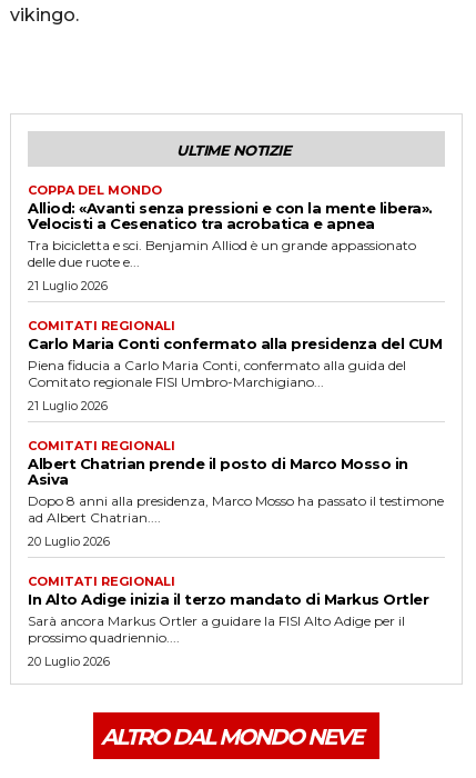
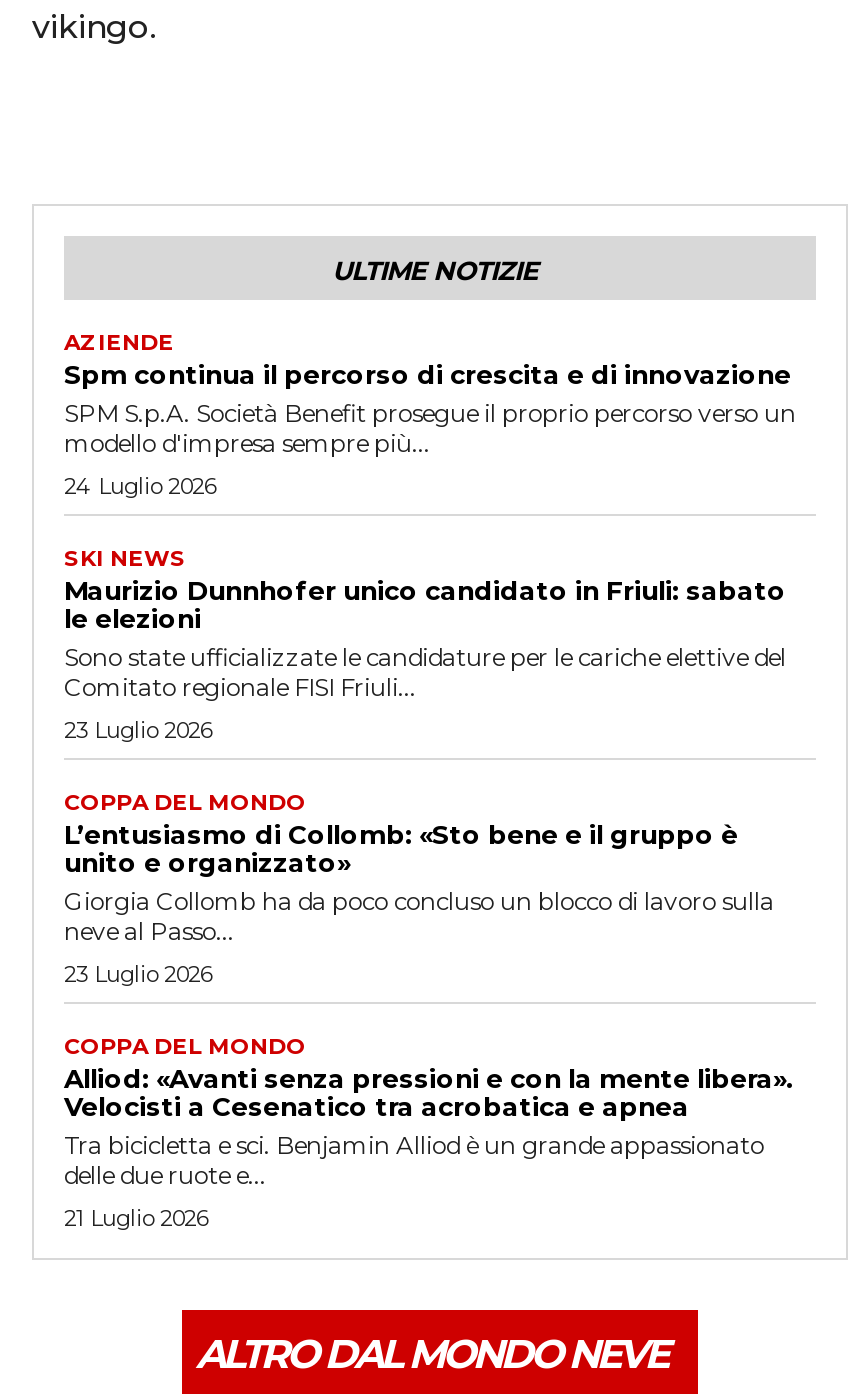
none -> [64,328,796,988] AZIENDE | Spm continua il percorso di crescita e di innovazione | SPM S.p.A. Società Benefit prosegue il proprio percorso verso un | modello d'impresa sempre più... | 24 Luglio 2026 | SKI NEWS | Maurizio Dunnhofer unico candidato in Friuli: sabato | le elezioni | Sono state ufficializzate le candidature per le cariche elettive del | Comitato regionale FISI Friuli... | 23 Luglio 2026 | COPPA DEL MONDO | L’entusiasmo di Collomb: «Sto bene e il gruppo è | unito e organizzato» | Giorgia Collomb ha da poco concluso un blocco di lavoro sulla | neve al Passo... | 23 Luglio 2026
moved [28,182,432,294] -> [64,1032,793,1232]: COPPA DEL MONDO | Alliod: «Avanti senza pressioni e con la mente libera». | Velocisti a Cesenatico tra acrobatica e apnea | Tra bicicletta e sci. Benjamin Alliod è un grande appassionato | delle due ruote e... | 21 Luglio 2026
[28,318,444,669] COMITATI REGIONALI | Carlo Maria Conti confermato alla presidenza del CUM | Piena fiducia a Carlo Maria Conti, confermato alla guida del | Comitato regionale FISI Umbro-Marchigiano... | 21 Luglio 2026 | COMITATI REGIONALI | Albert Chatrian prende il posto di Marco Mosso in | Asiva | Dopo 8 anni alla presidenza, Marco Mosso ha passato il testimone | ad Albert Chatrian.... | 20 Luglio 2026 | COMITATI REGIONALI | In Alto Adige inizia il terzo mandato di Markus Ortler | Sarà ancora Markus Ortler a guidare la FISI Alto Adige per il | prossimo quadriennio.... | 20 Luglio 2026 -> none

